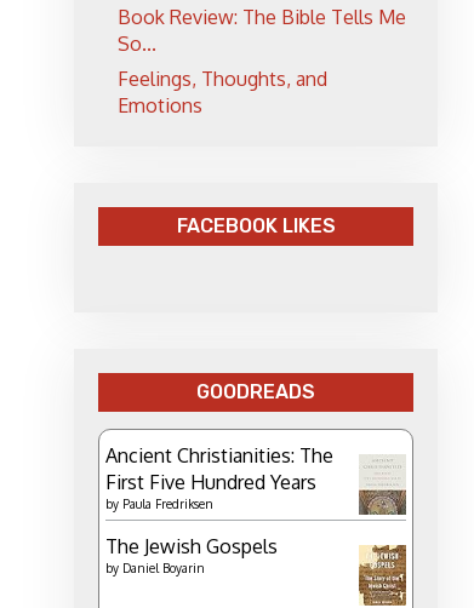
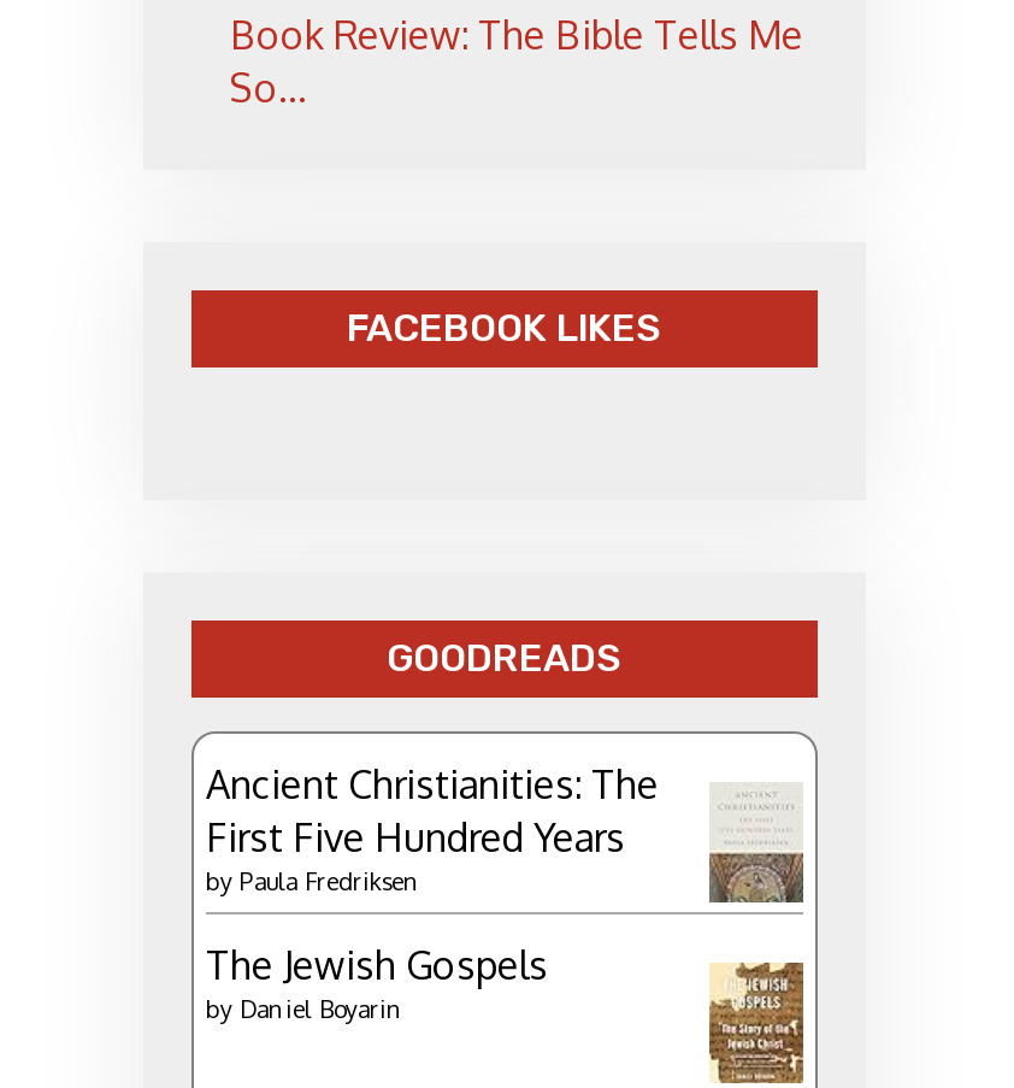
[118,66,327,117] Feelings, Thoughts, and | Emotions -> none

